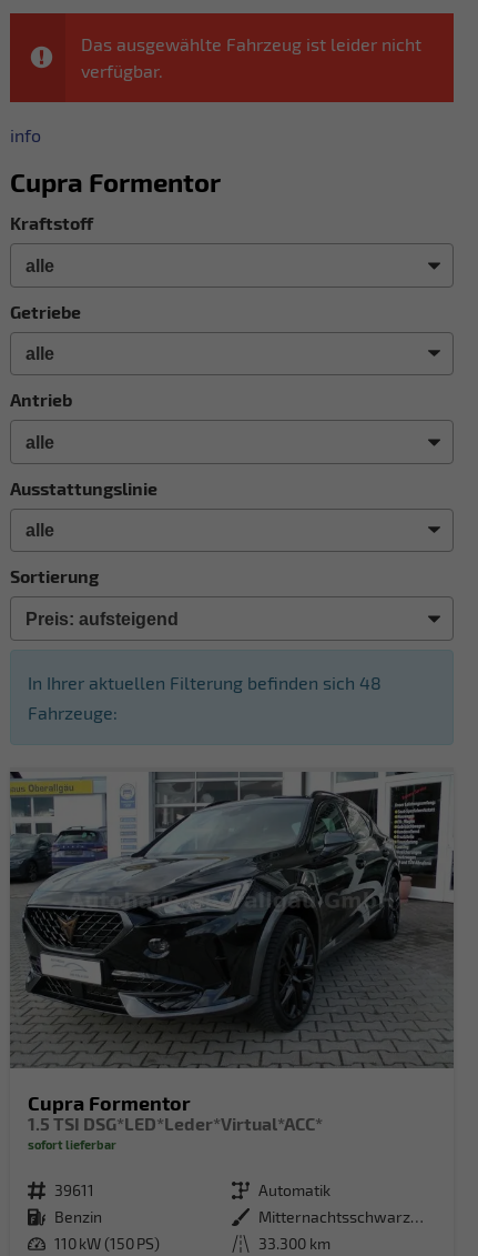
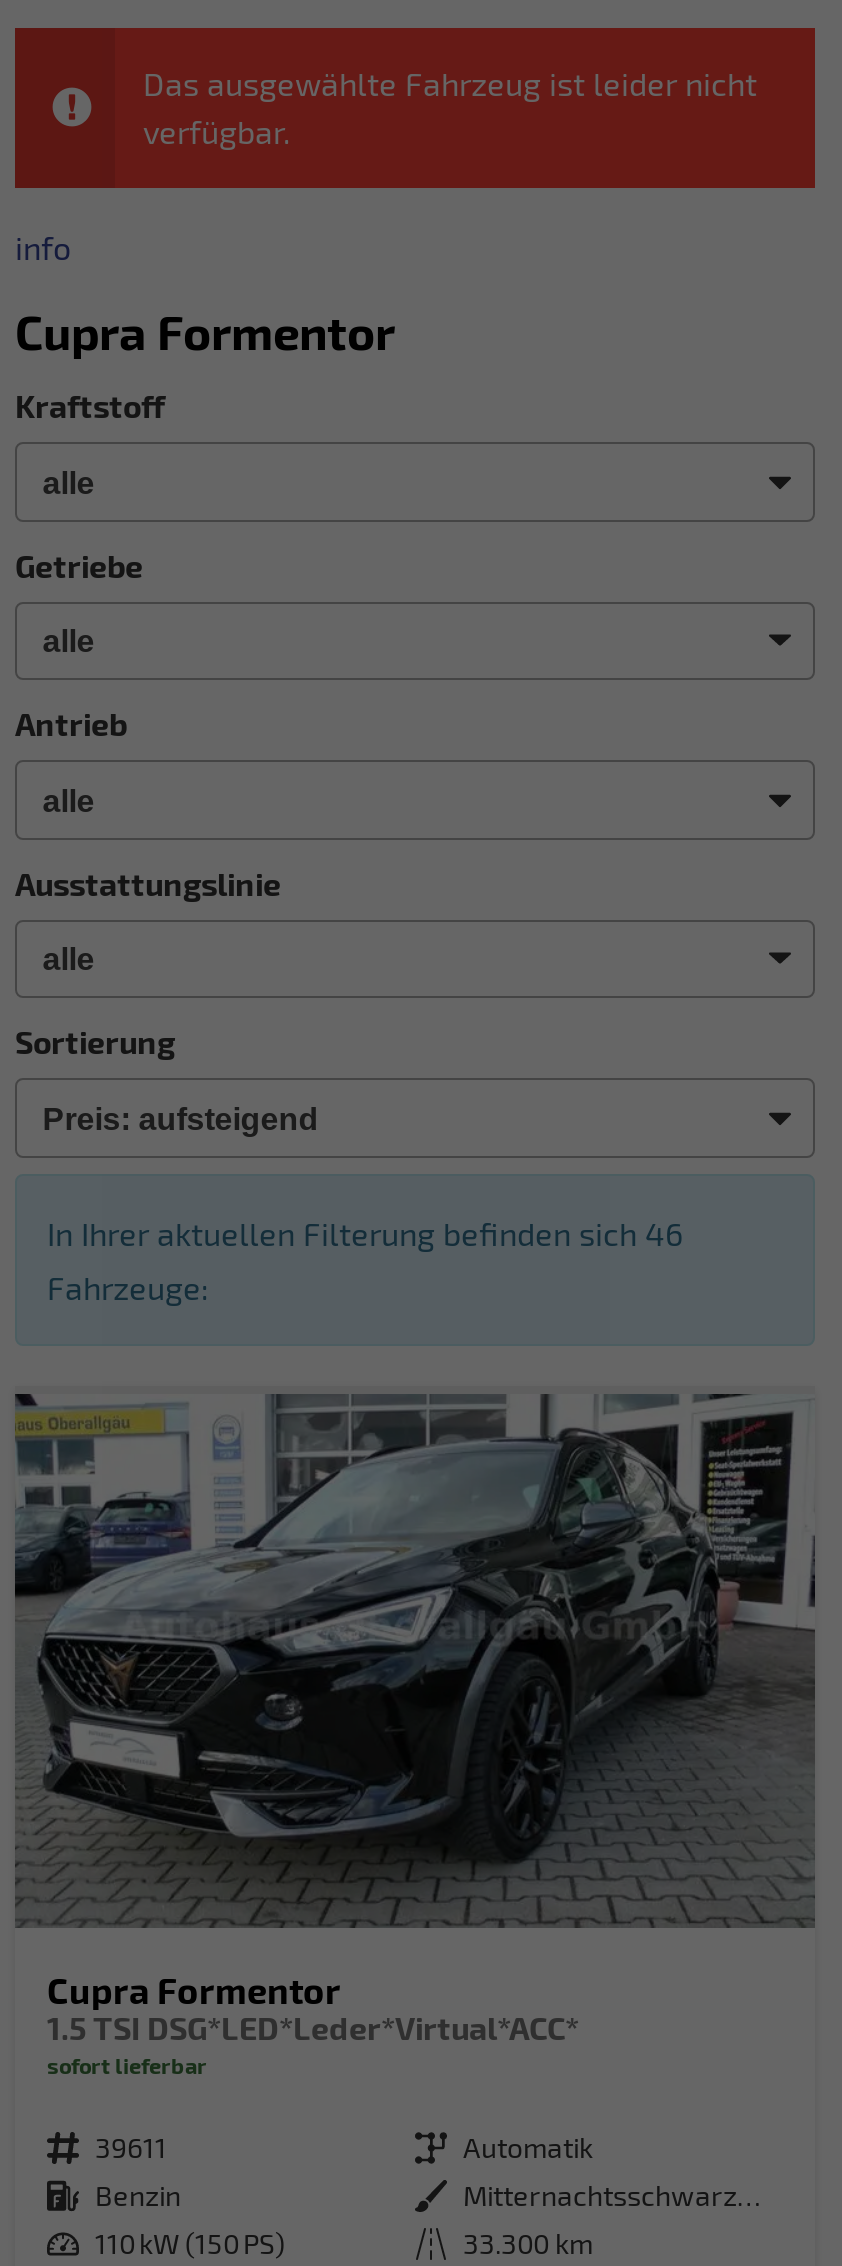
[28,672,382,693] In Ihrer aktuellen Filterung befinden sich 48 -> [47,1214,683,1252] In Ihrer aktuellen Filterung befinden sich 46

